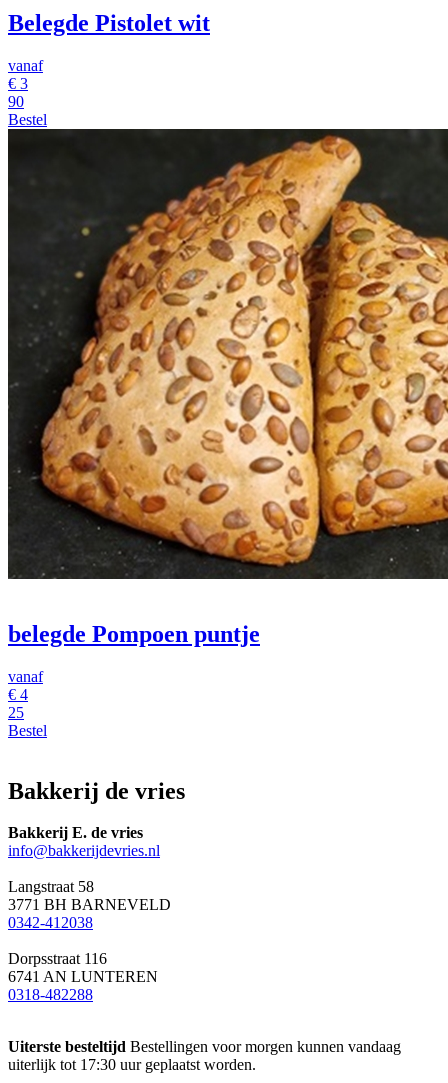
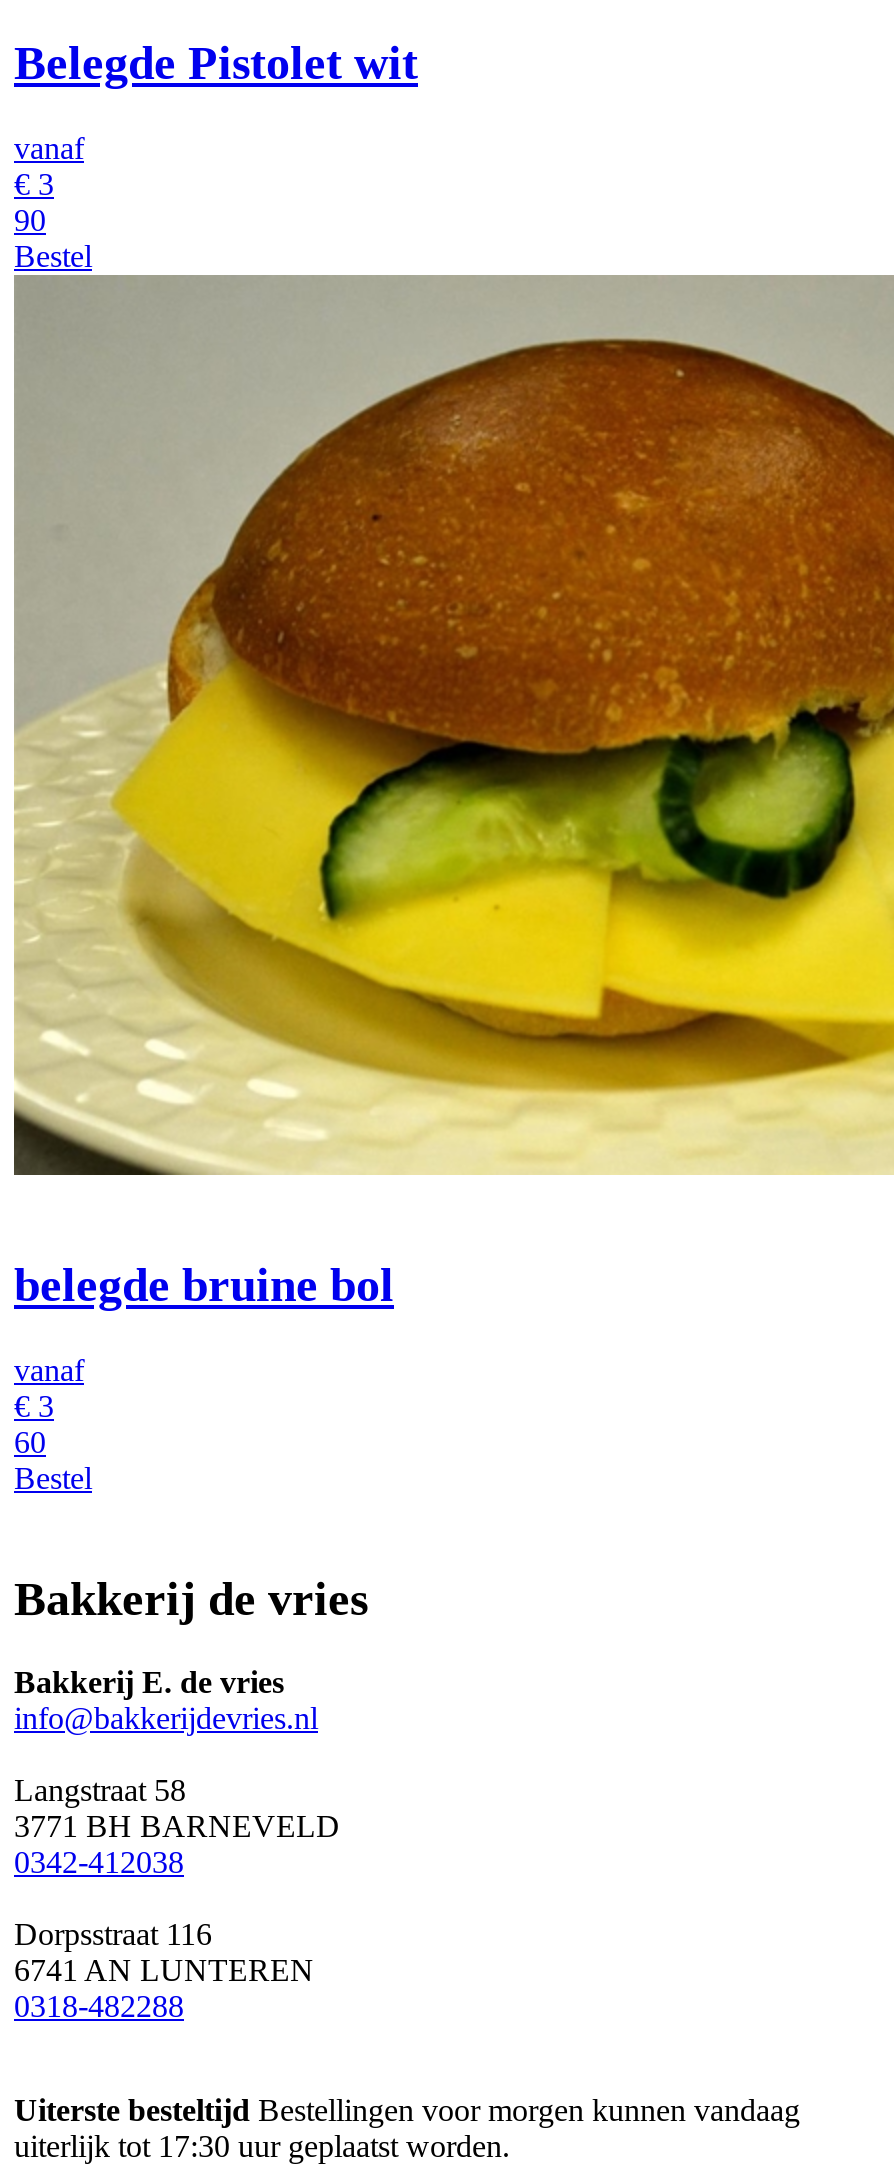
[7,129,445,580] [image] -> [12,277,888,1177] [image]
[8,621,260,647] belegde Pompoen puntje -> [14,1258,394,1310] belegde bruine bol
[8,686,28,703] € 4 -> [14,1388,54,1422] € 3
[8,704,24,721] 25 -> [14,1424,46,1458] 60

